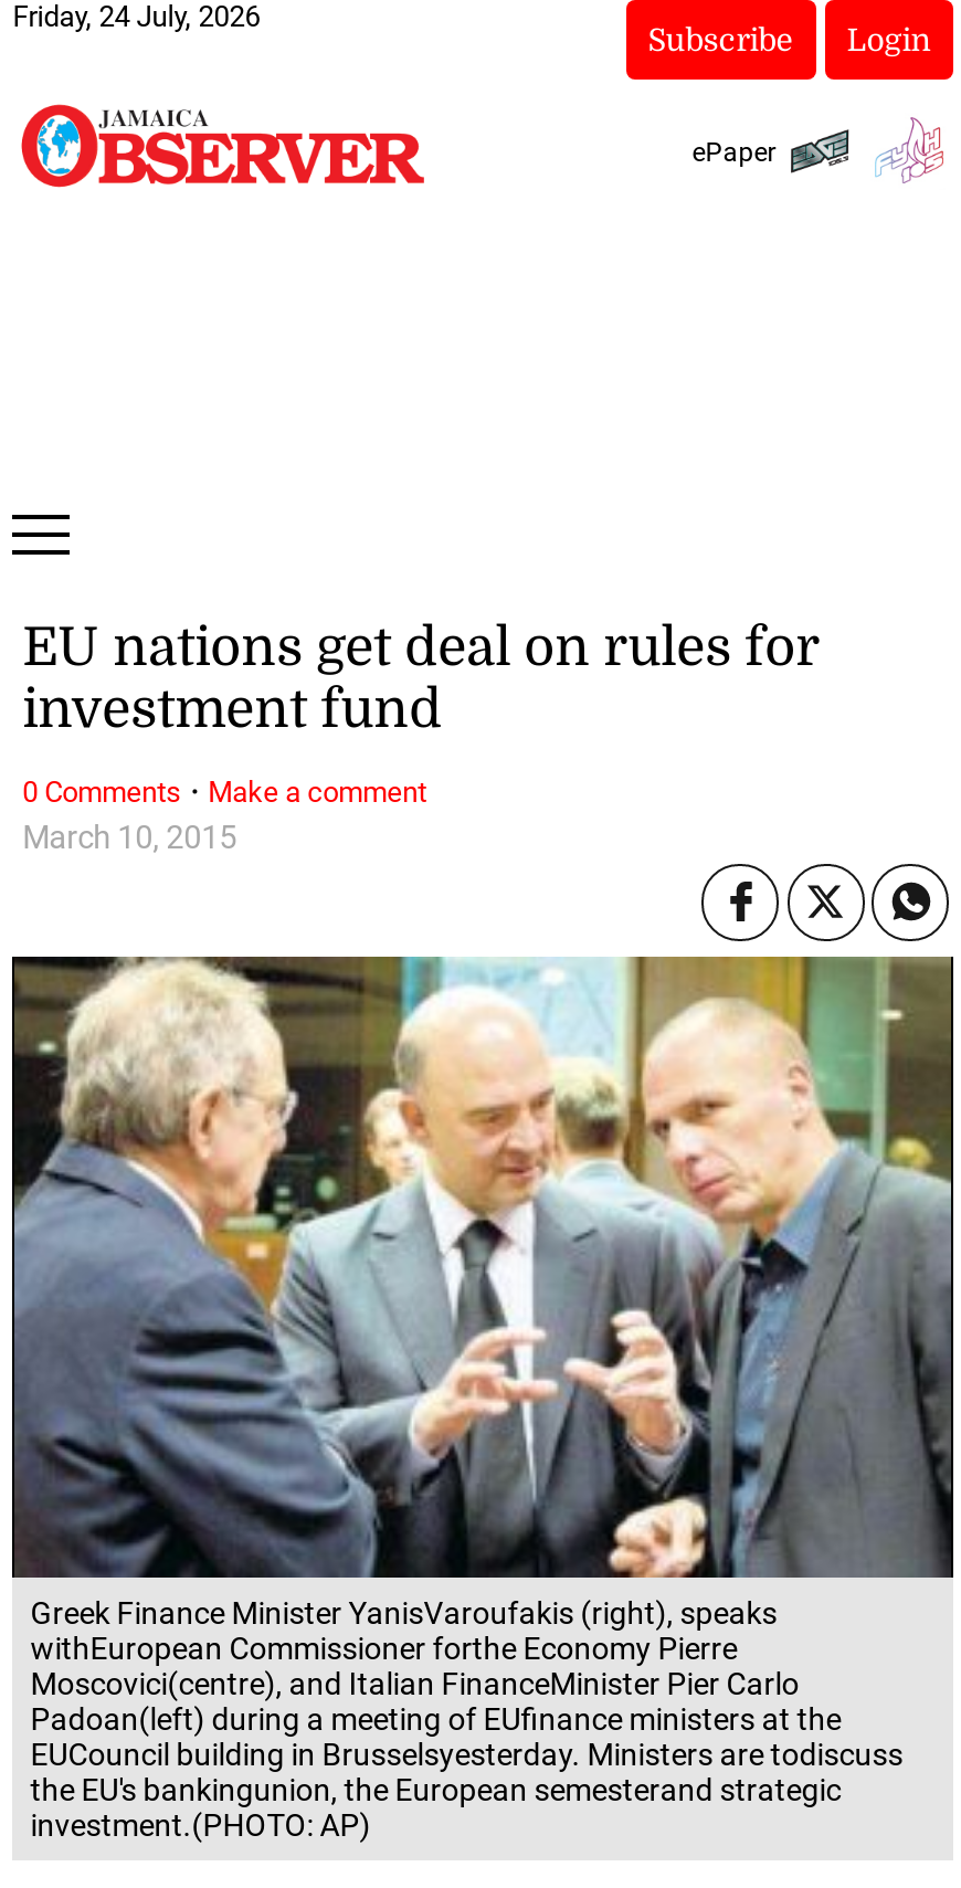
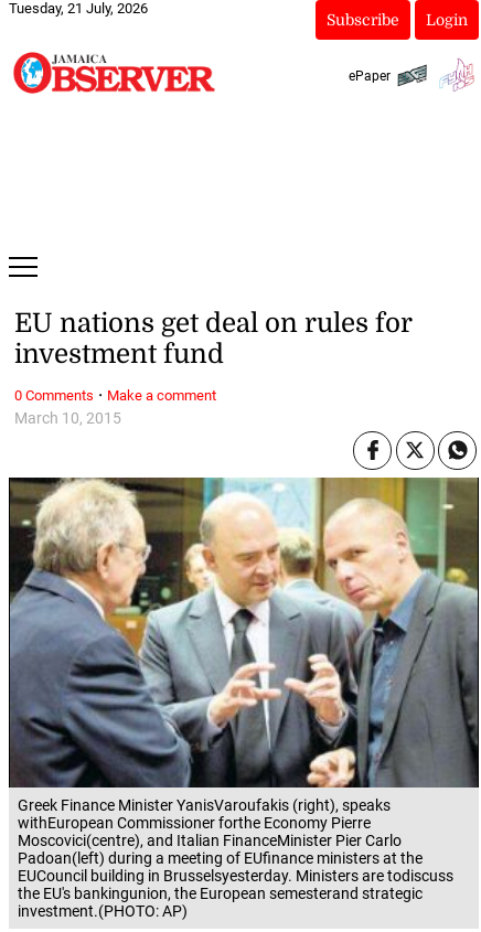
[13,0,260,33] Friday, 24 July, 2026 -> [9,0,148,17] Tuesday, 21 July, 2026

